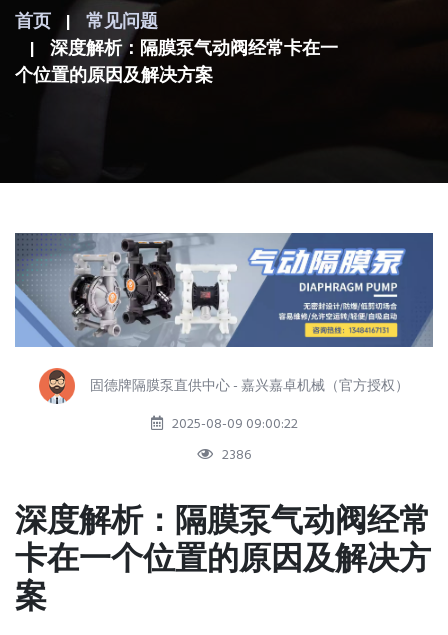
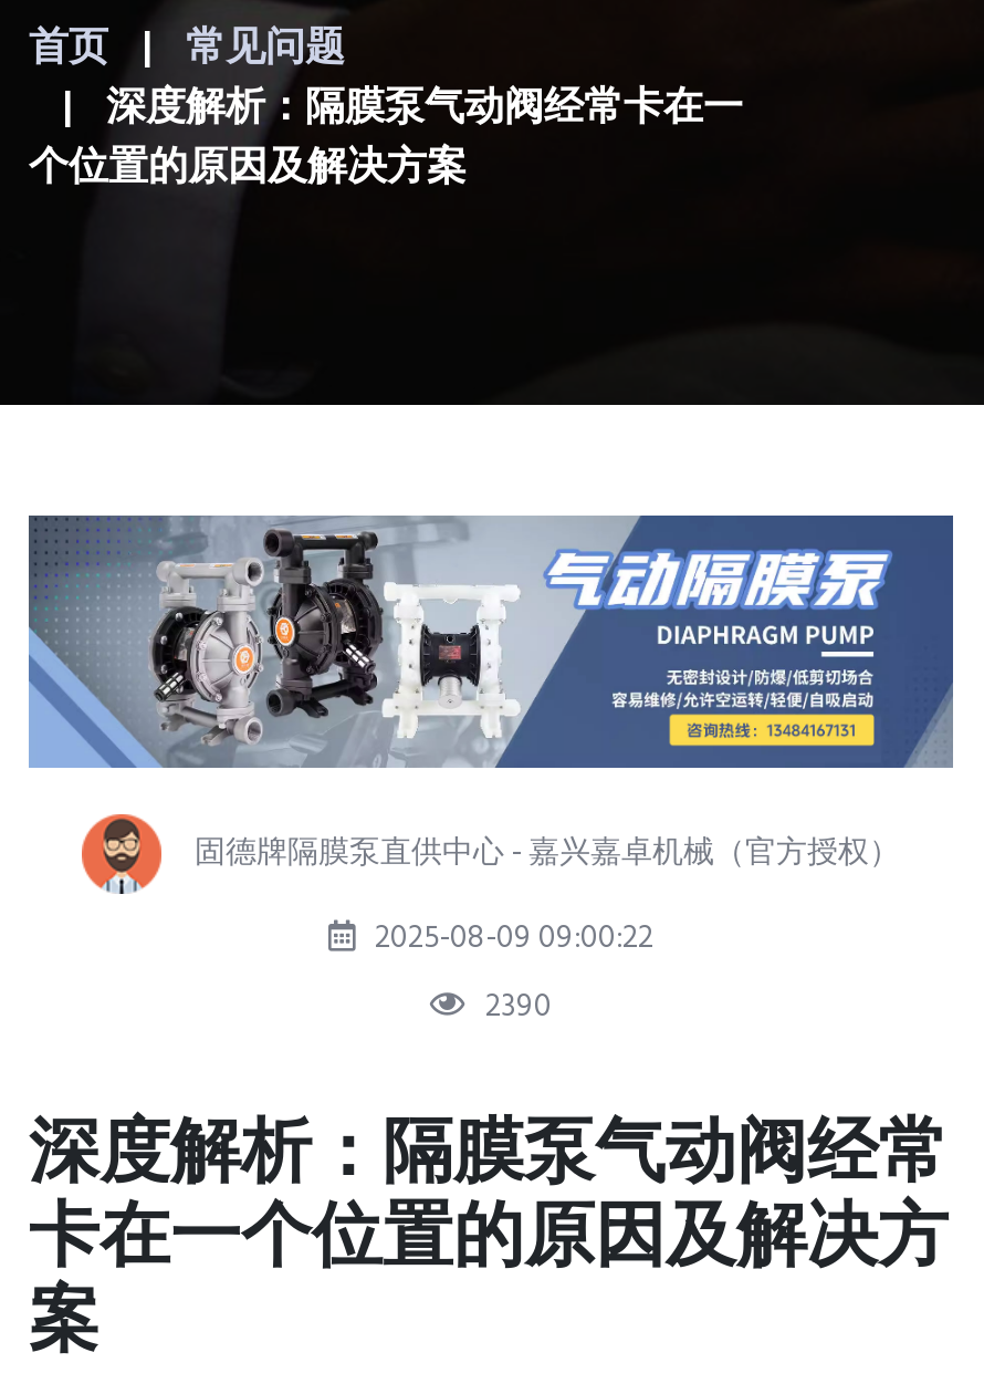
[219,444,251,467] 2386 -> [479,983,552,1034] 2390

